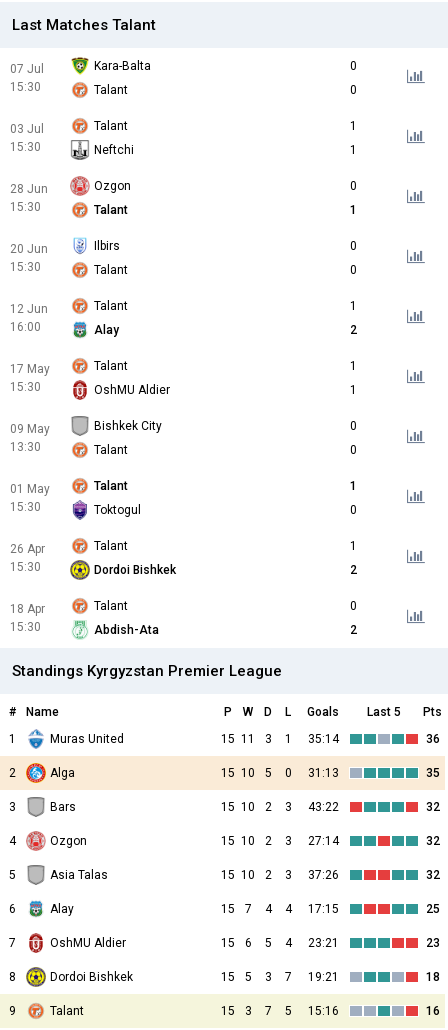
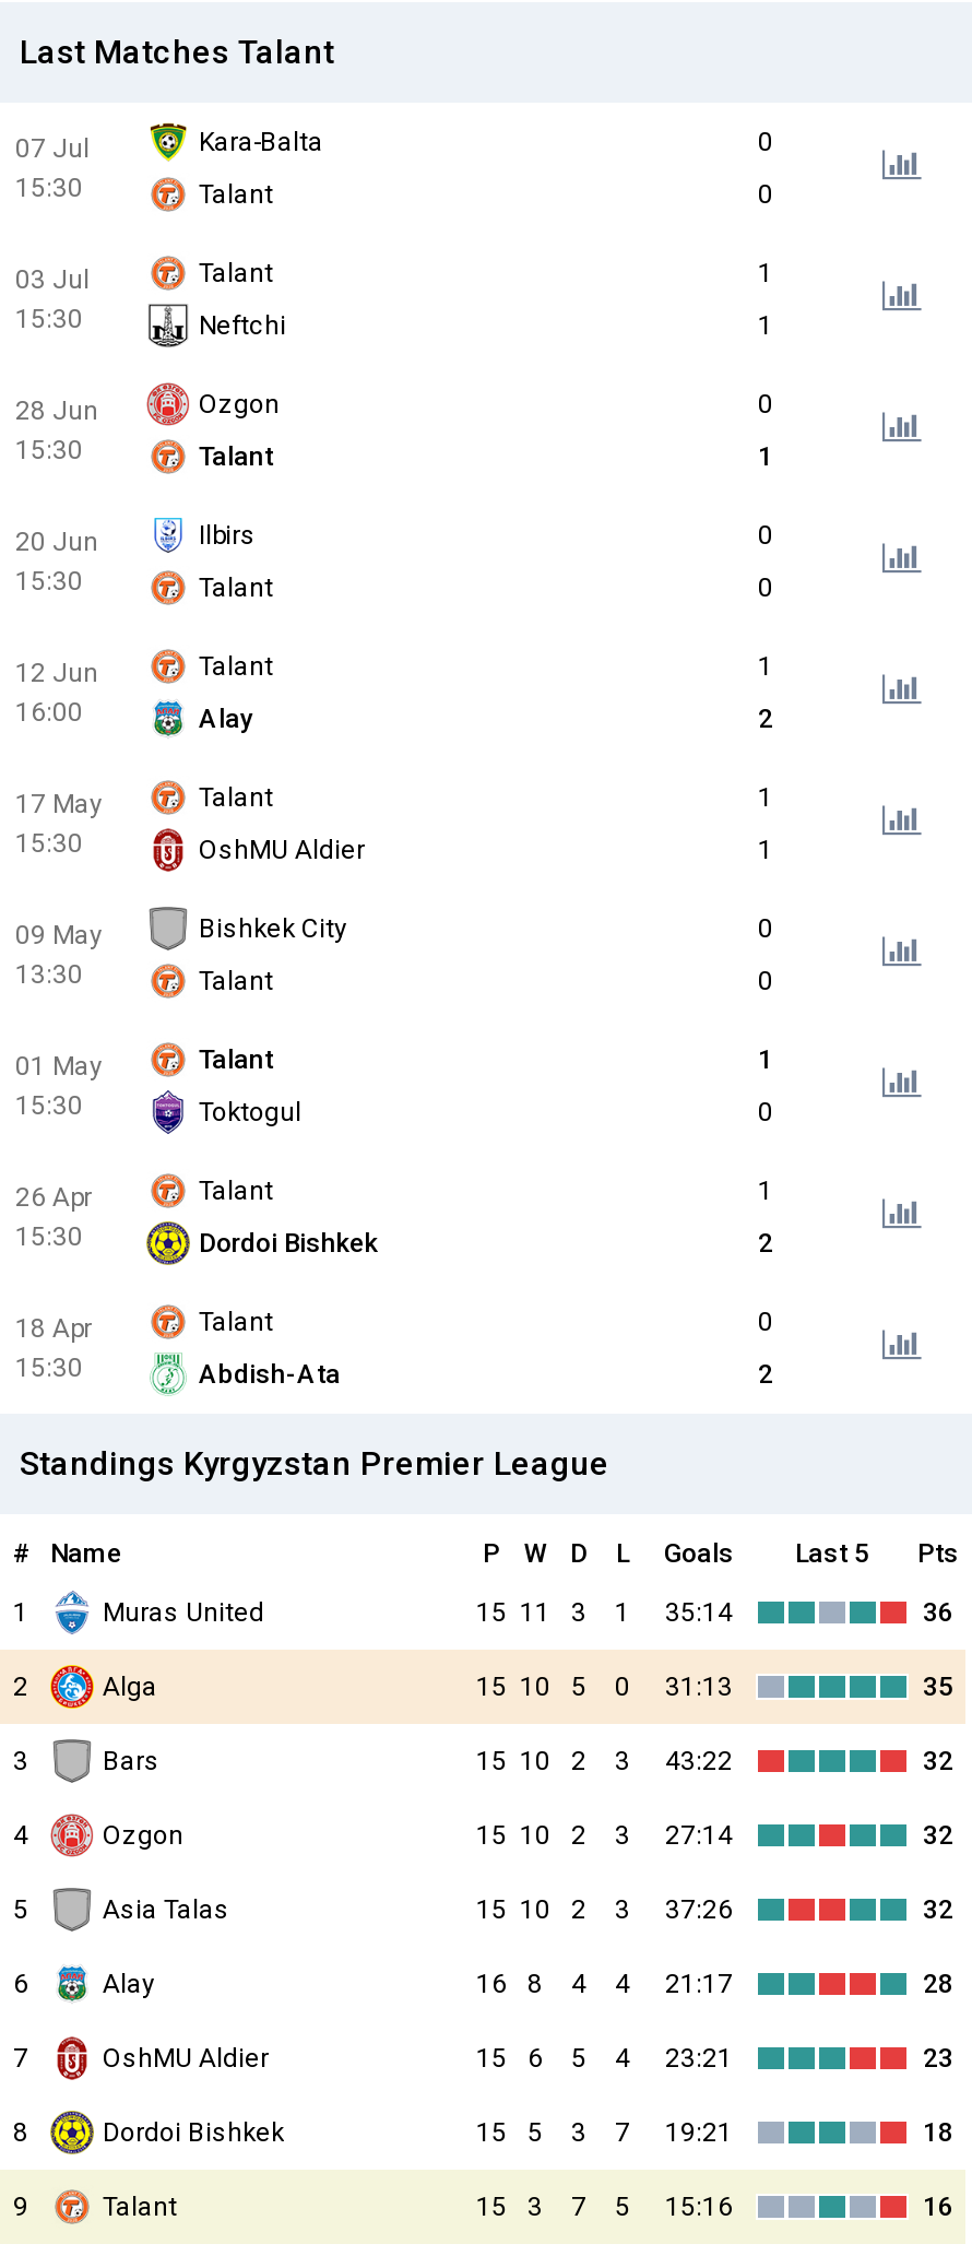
[221,902,235,916] 15 -> [476,1969,507,2000] 16
[244,902,251,916] 7 -> [528,1969,543,2000] 8
[307,902,338,916] 17:15 -> [665,1969,733,2000] 21:17
[425,902,439,916] 25 -> [923,1969,953,2000] 28

